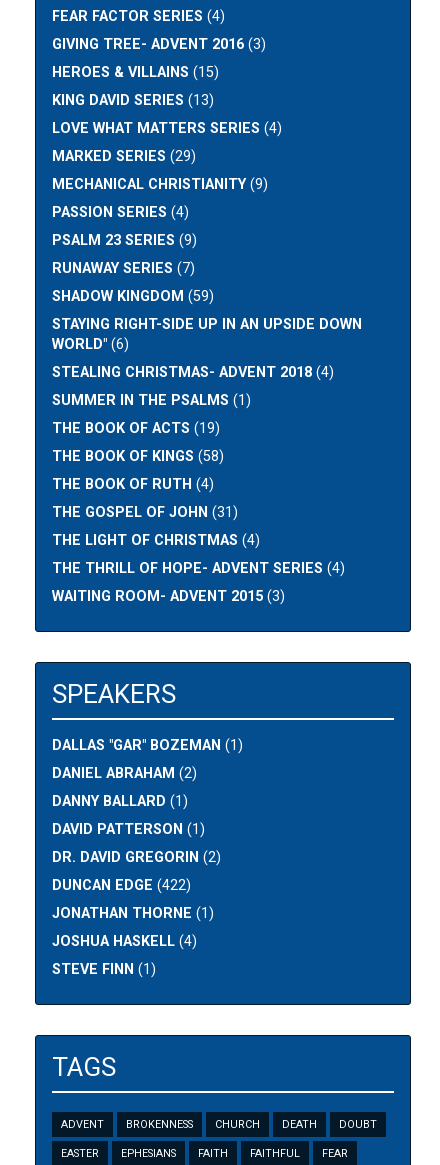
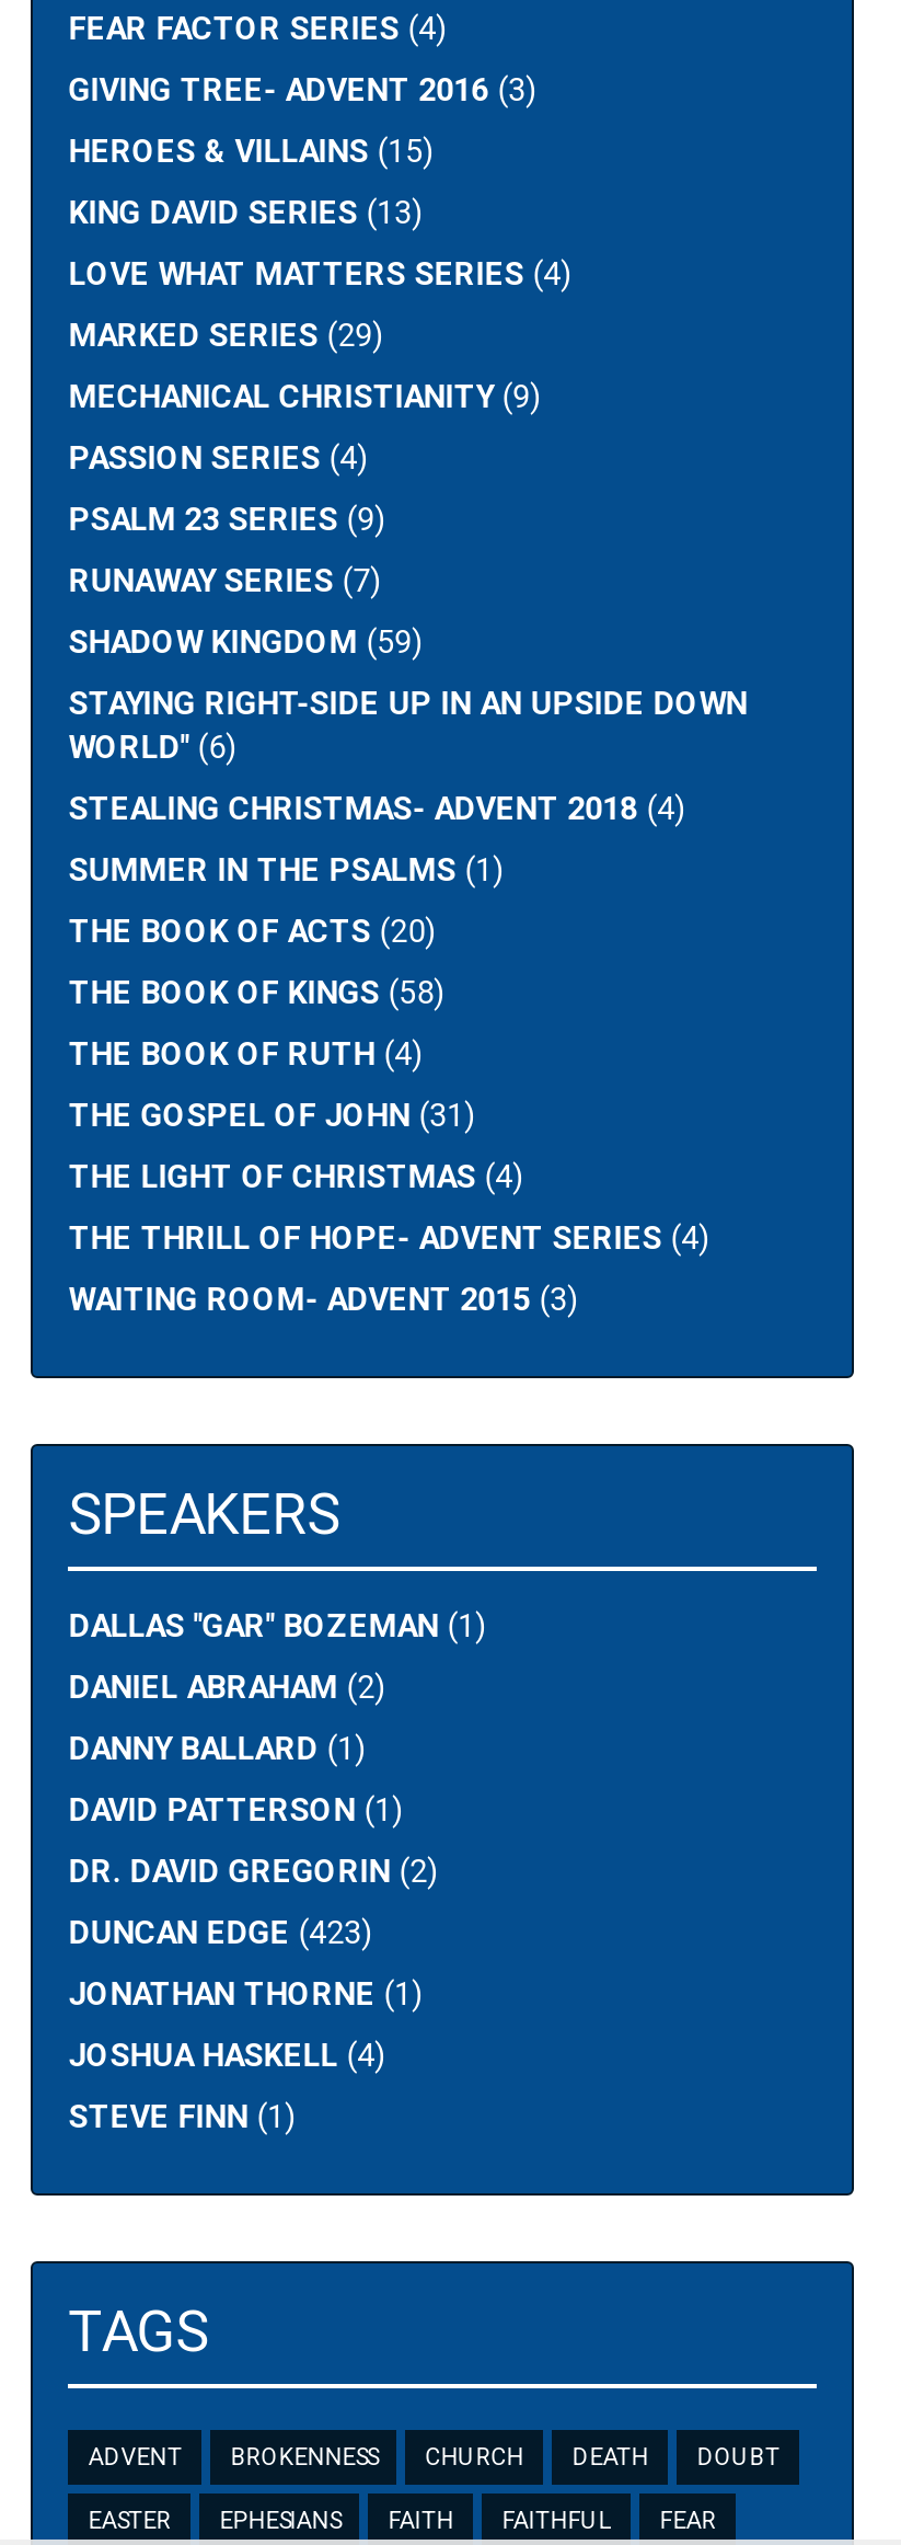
[52,420,220,437] THE BOOK OF ACTS (19) -> [68,913,436,950] THE BOOK OF ACTS (20)
[52,877,191,894] DUNCAN EDGE (422) -> [68,1914,373,1952] DUNCAN EDGE (423)

